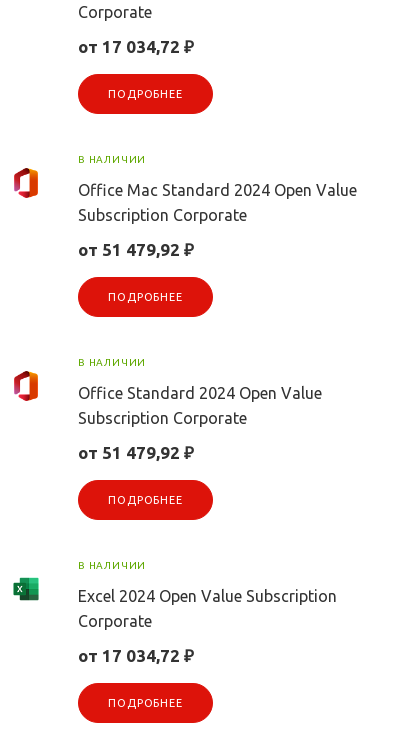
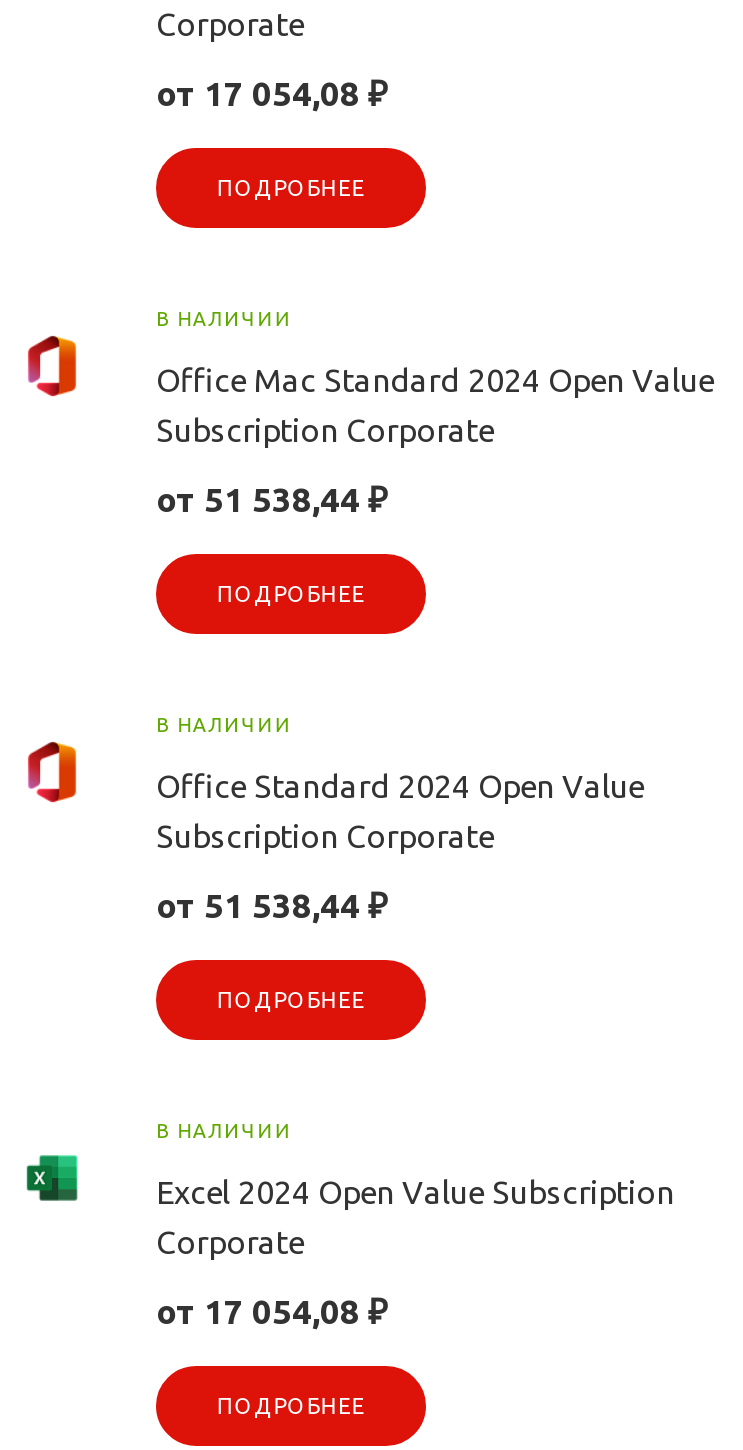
[78,37,194,56] от 17 034,72 ₽ -> [156,74,388,112] от 17 054,08 ₽
[78,240,194,259] от 51 479,92 ₽ -> [156,480,388,518] от 51 538,44 ₽
[78,443,194,462] от 51 479,92 ₽ -> [156,886,388,924] от 51 538,44 ₽
[78,646,194,665] от 17 034,72 ₽ -> [156,1292,388,1330] от 17 054,08 ₽

